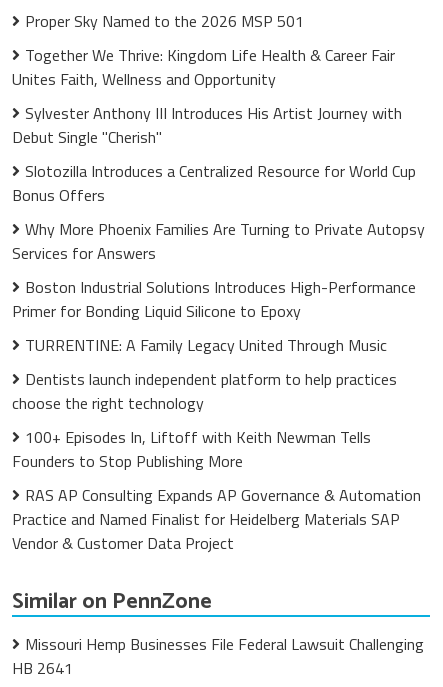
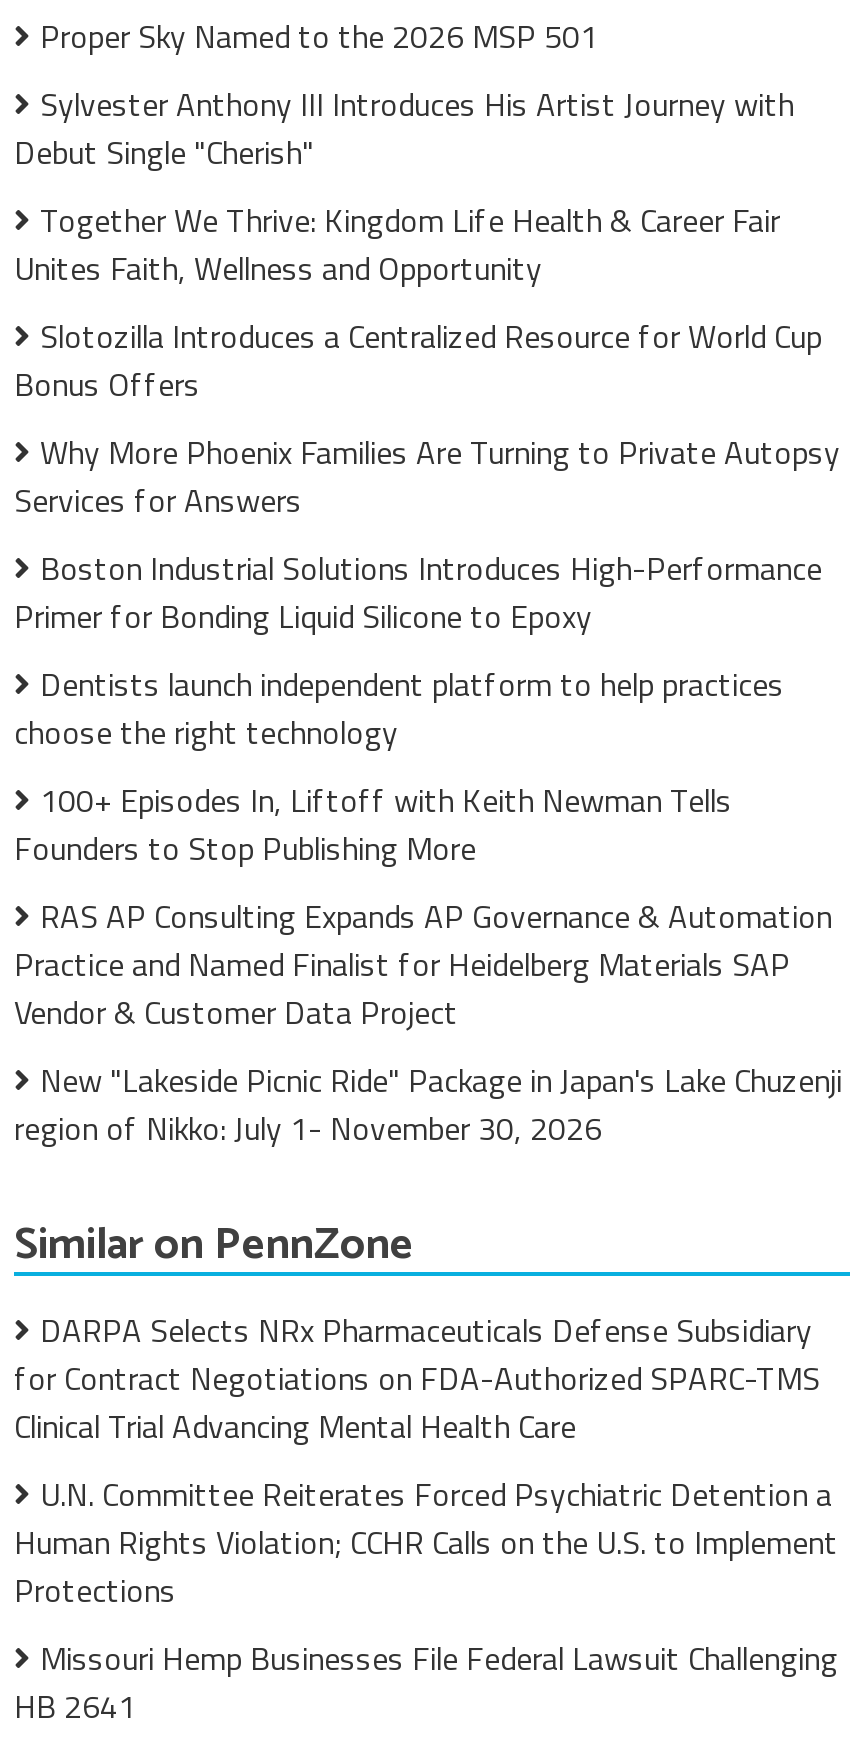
moved [12,101,402,149] -> [14,80,794,176]: Sylvester Anthony III Introduces His Artist Journey with | Debut Single "Cherish"
[25,333,387,357] TURRENTINE: A Family Legacy United Through Music -> none
moved [12,367,421,555] -> [14,660,832,1036]: Dentists launch independent platform to help practices | choose the right technology | 100+ Episodes In, Liftoff with Keith Newman Tells | Founders to Stop Publishing More | RAS AP Consulting Expands AP Governance & Automation | Practice and Named Finalist for Heidelberg Materials SAP | Vendor & Customer Data Project
none -> [14,1056,842,1152] New "Lakeside Picnic Ride" Package in Japan's Lake Chuzenji | region of Nikko: July 1- November 30, 2026
none -> [14,1306,838,1614] DARPA Selects NRx Pharmaceuticals Defense Subsidiary | for Contract Negotiations on FDA-Authorized SPARC-TMS | Clinical Trial Advancing Mental Health Care | U.N. Committee Reiterates Forced Psychiatric Detention a | Human Rights Violation; CCHR Calls on the U.S. to Implement | Protections

